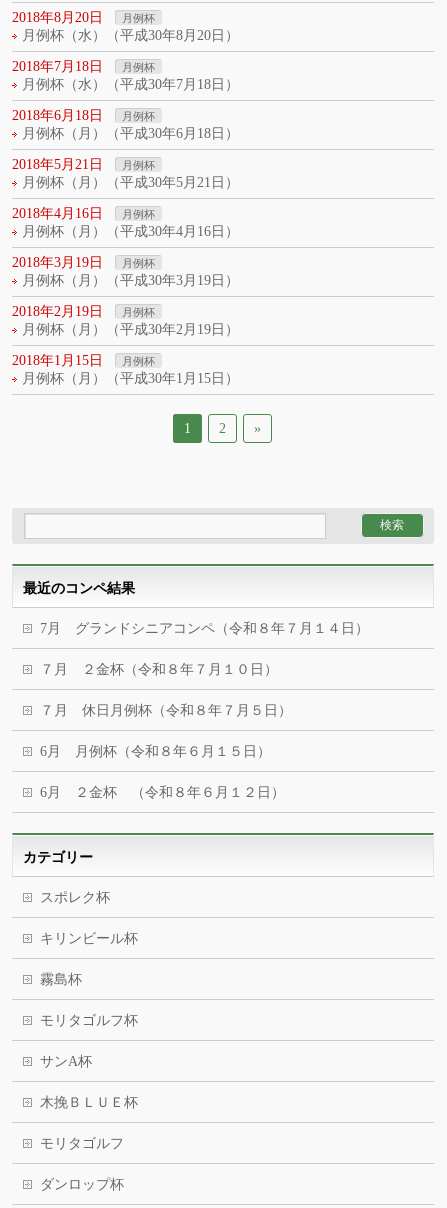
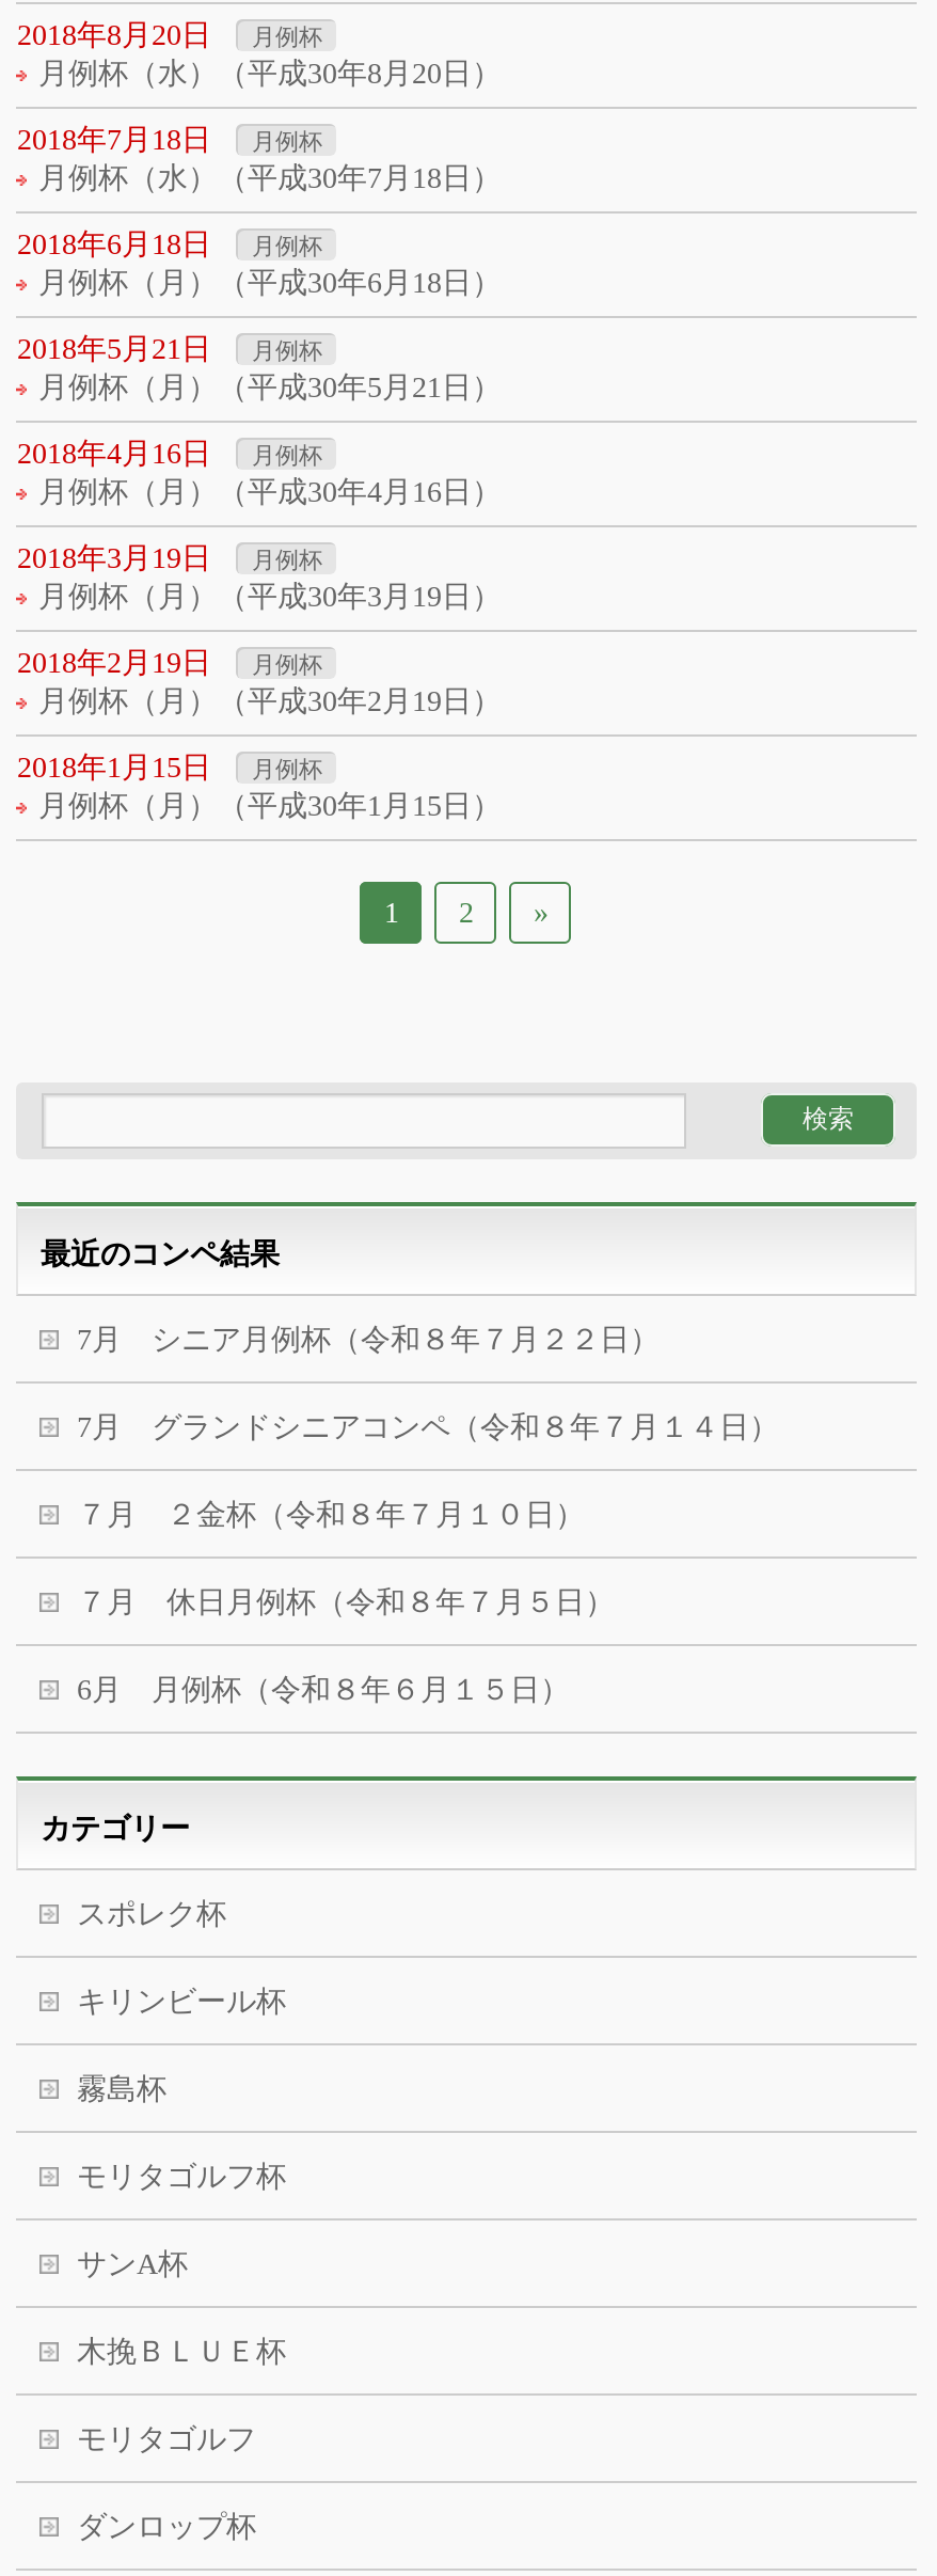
none -> [77,1324,659,1356] 7月 シニア月例杯（令和８年７月２２日）
moved [40,621,369,759] -> [77,1411,779,1706]: 7月 グランドシニアコンペ（令和８年７月１４日） | ７月 ２金杯（令和８年７月１０日） | ７月 休日月例杯（令和８年７月５日） | 6月 月例杯（令和８年６月１５日）
[40,785,285,800] 6月 ２金杯 （令和８年６月１２日） -> none

